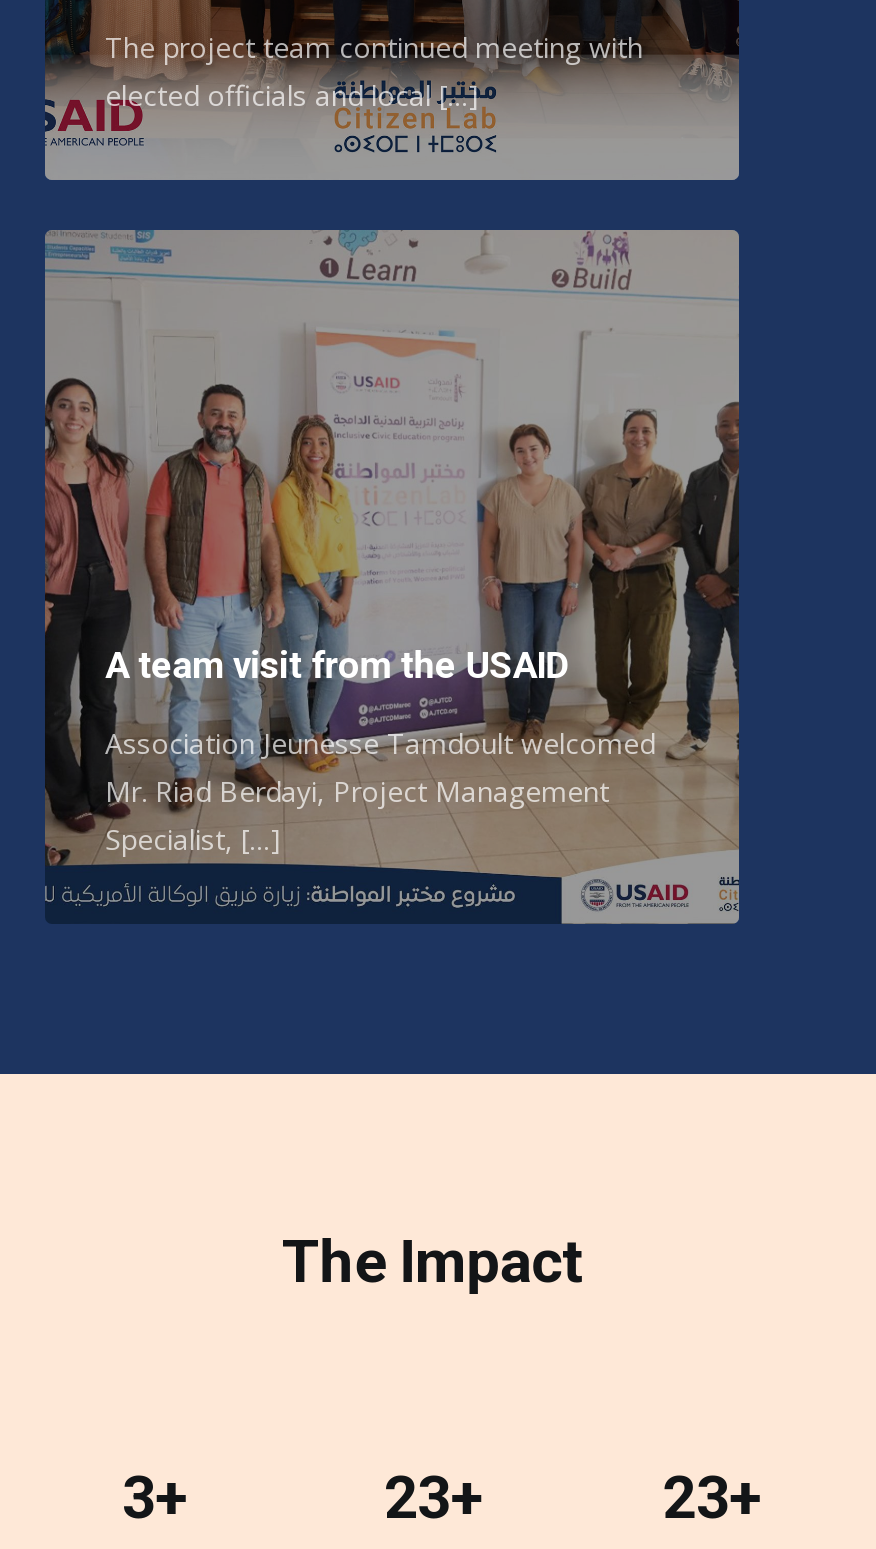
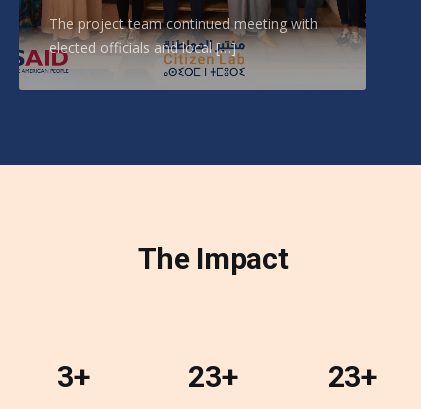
[43,228,741,924] [image] | A team visit from the USAID | Association Jeunesse Tamdoult welcomed | Mr. Riad Berdayi, Project Management | Specialist, […] -> none

